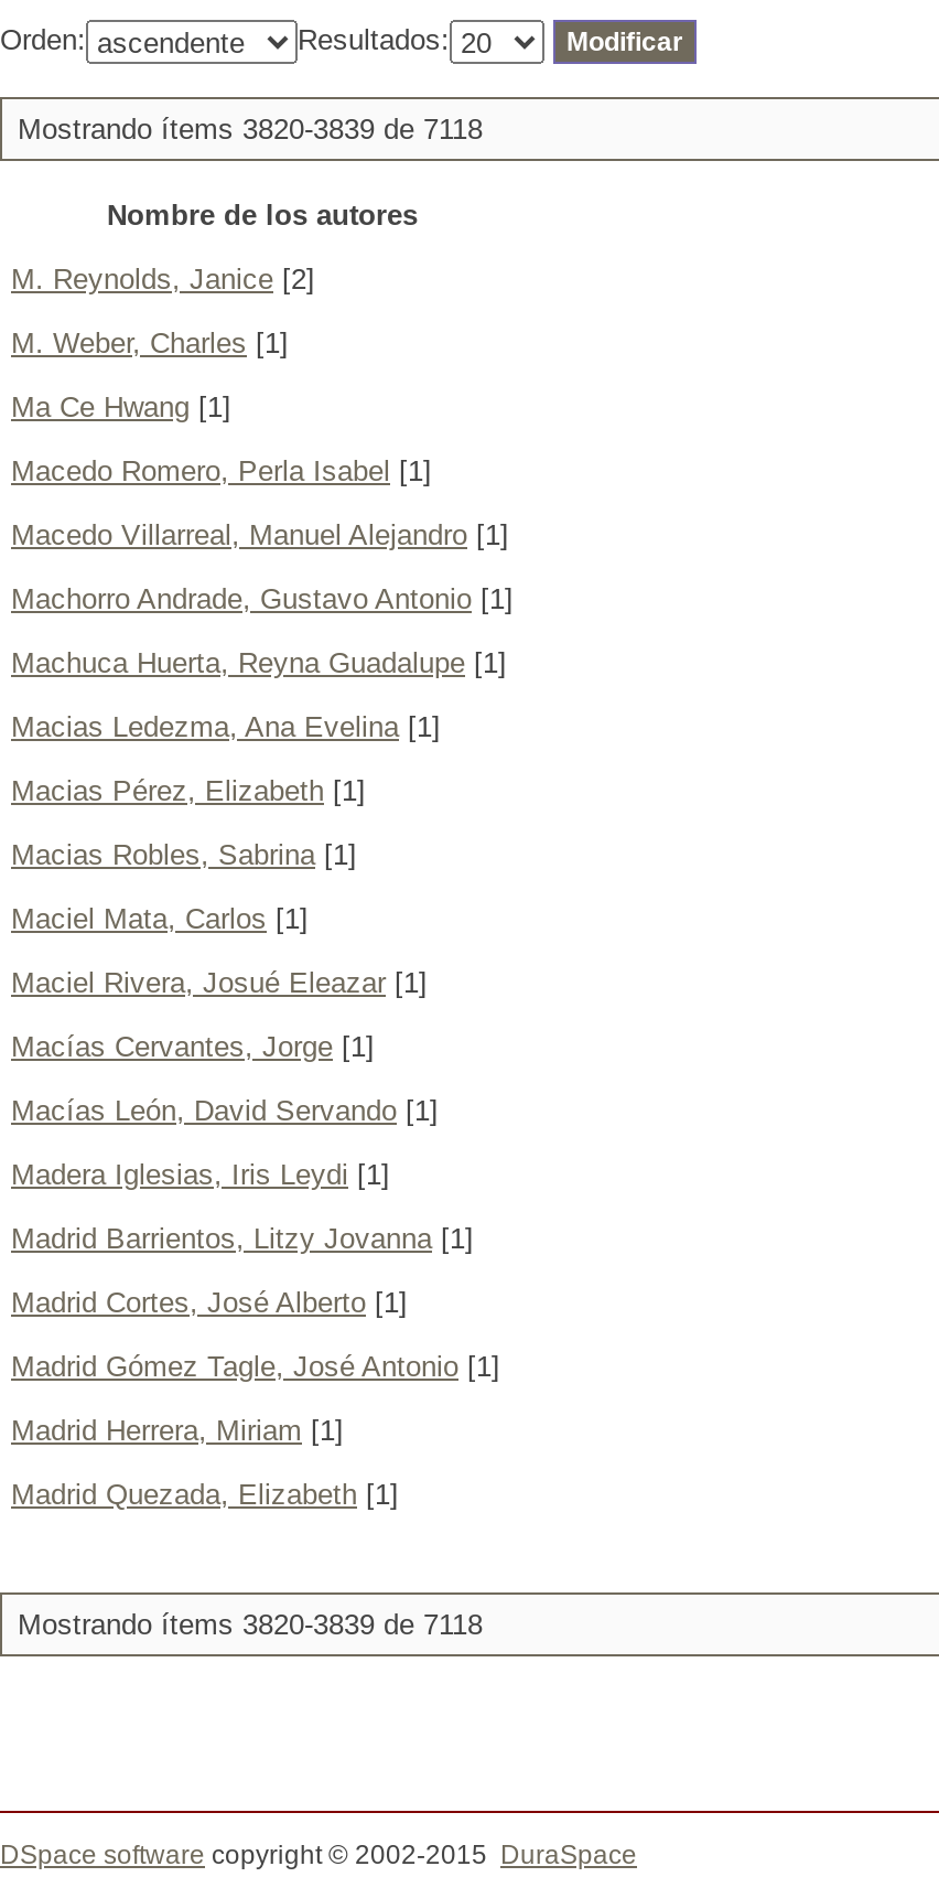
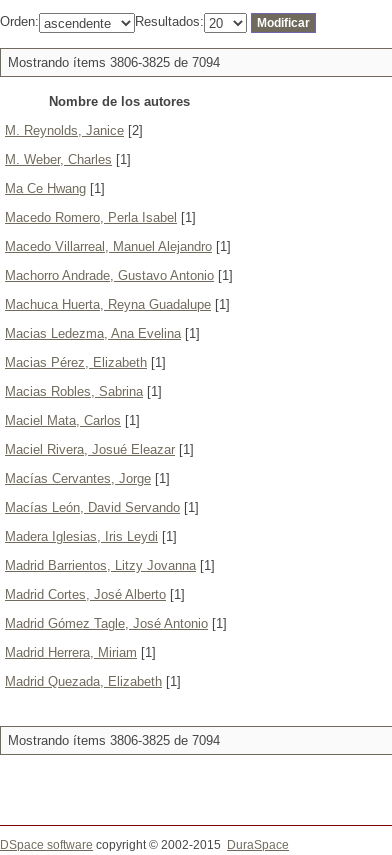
[18,112,483,146] Mostrando ítems 3820-3839 de 7118 -> [8,55,220,70] Mostrando ítems 3806-3825 de 7094
[18,1608,483,1641] Mostrando ítems 3820-3839 de 7118 -> [8,733,220,748] Mostrando ítems 3806-3825 de 7094

